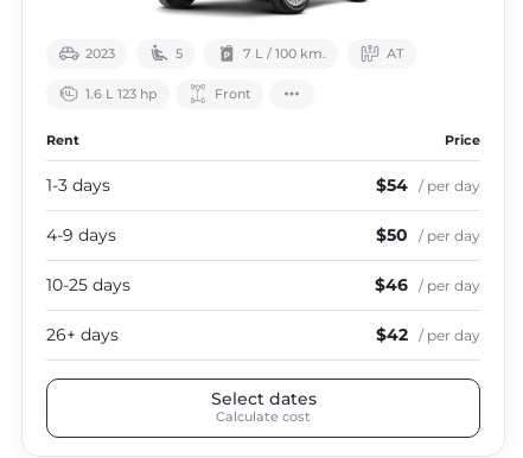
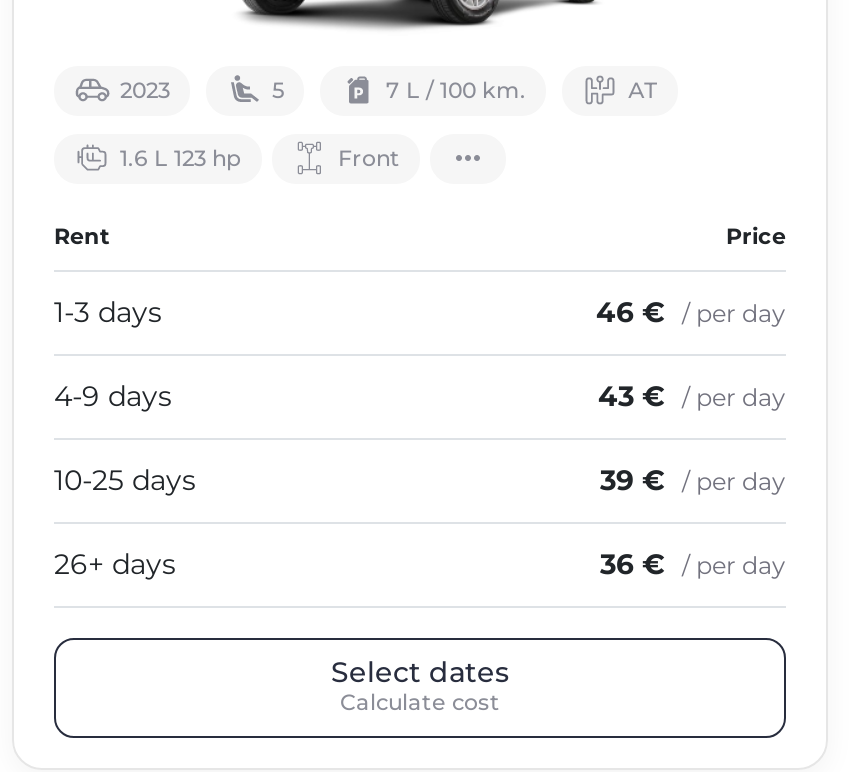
[376,174,480,196] $54 / per day -> [596,294,786,330] 46 € / per day
[376,224,480,245] $50 / per day -> [598,378,786,414] 43 € / per day
[375,274,480,295] $46 / per day -> [600,462,786,498] 39 € / per day
[376,324,480,345] $42 / per day -> [600,546,786,582] 36 € / per day

